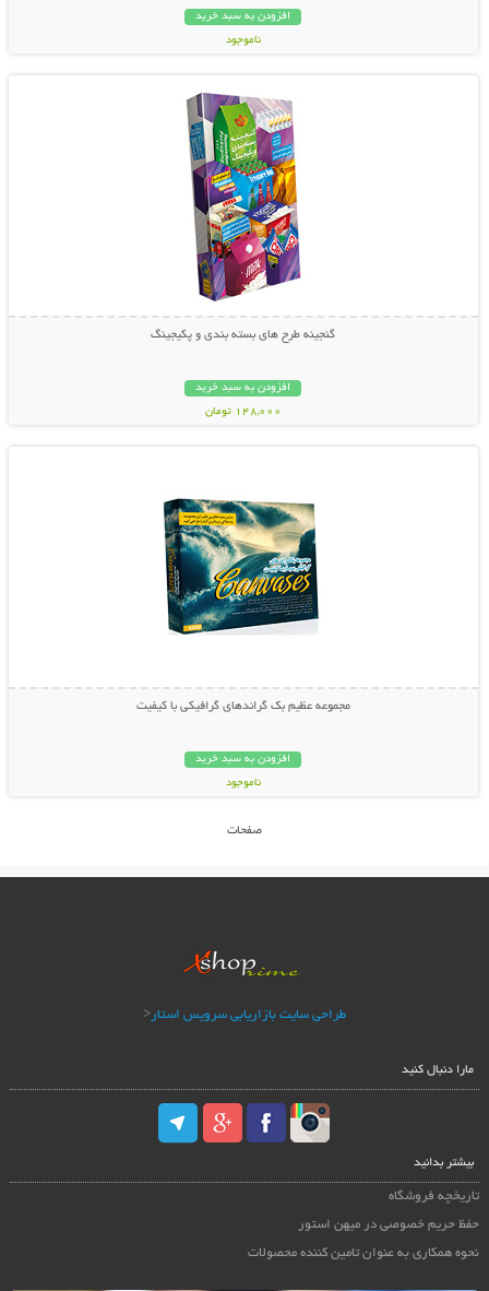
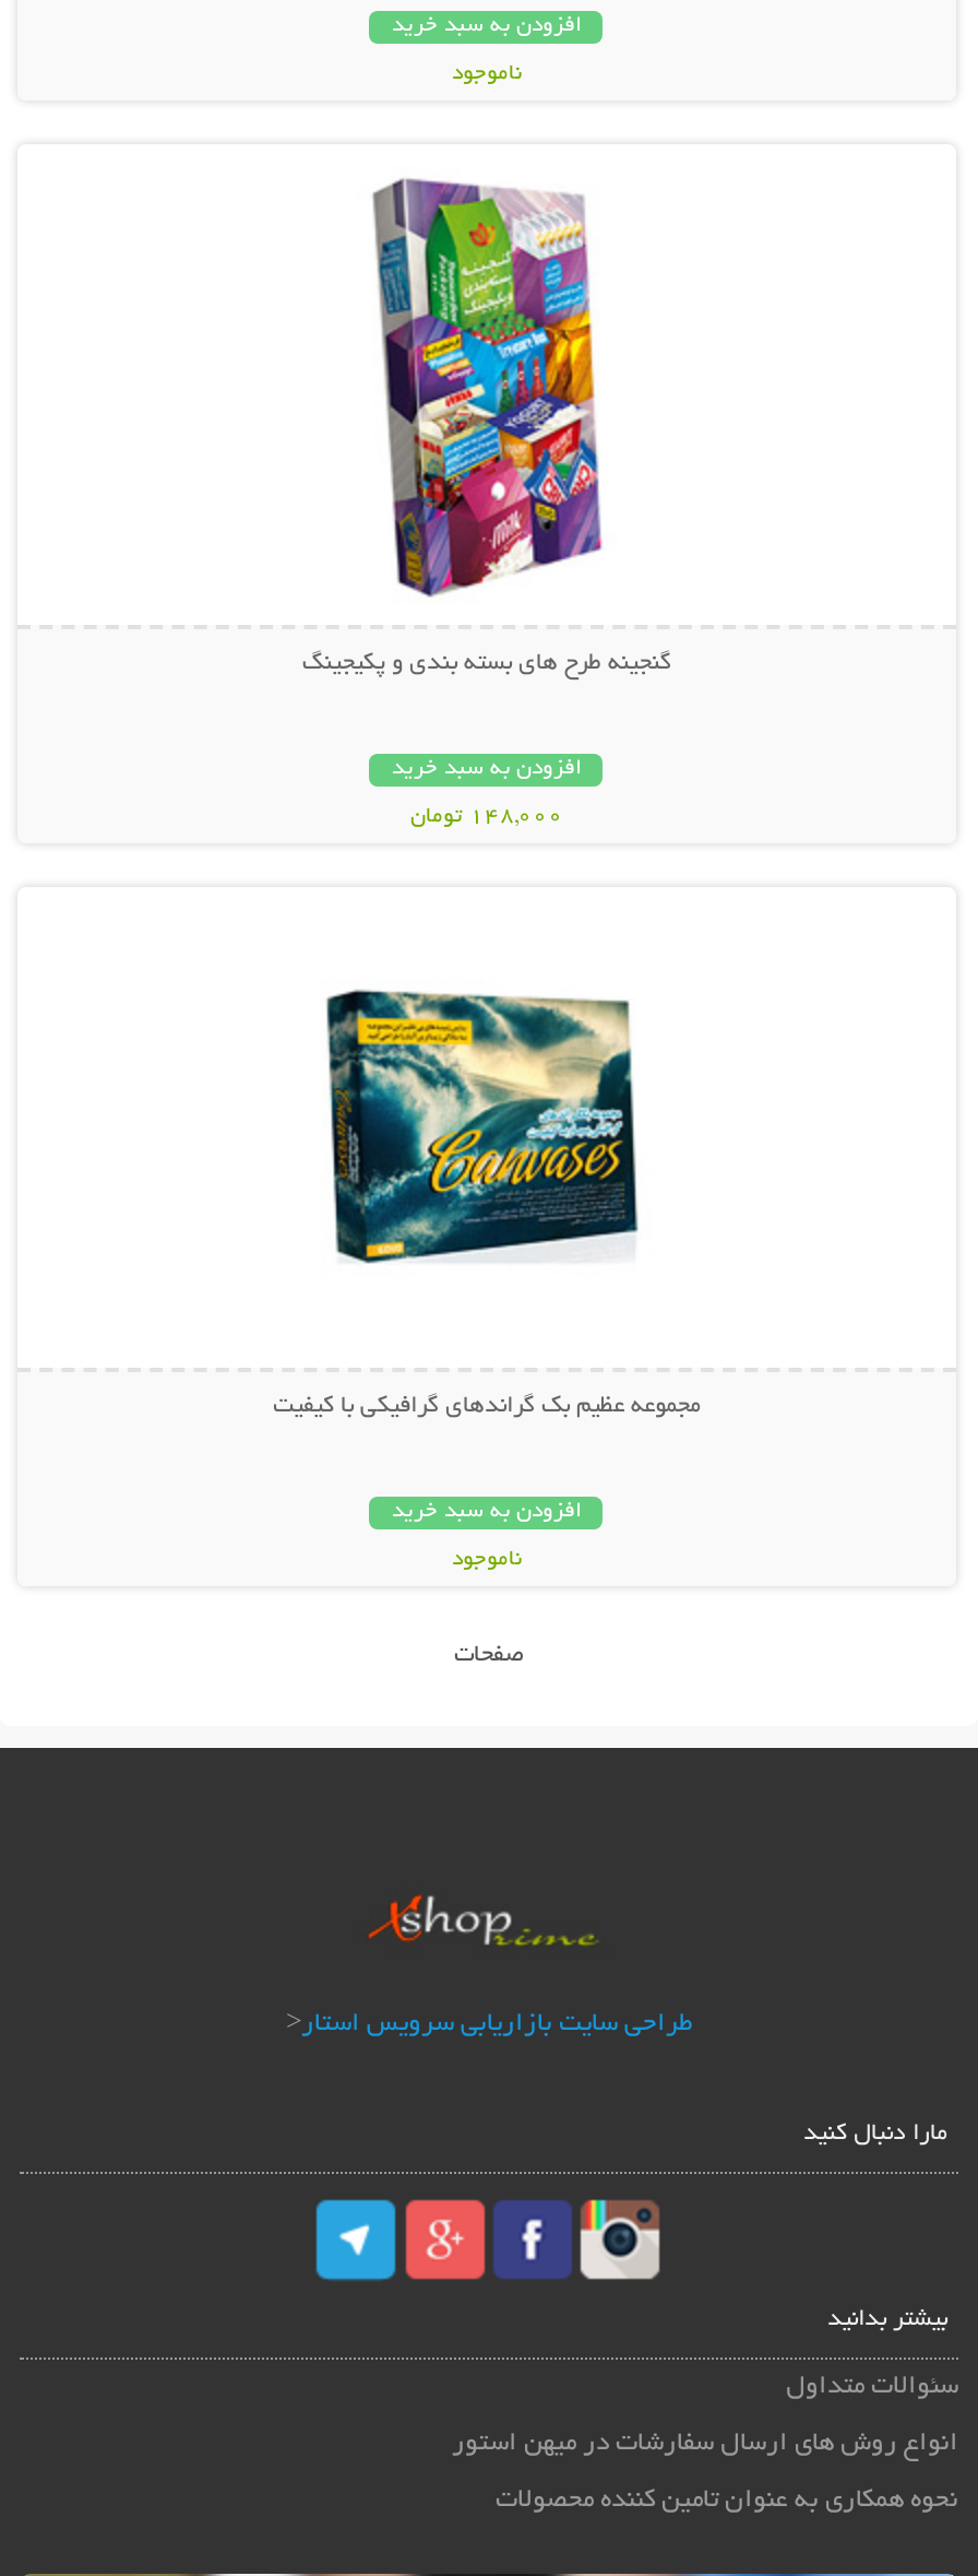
[389,1189,479,1204] تاریخچه فروشگاه -> [786,2373,958,2401] سئوالات متداول
[298,1218,479,1232] حفظ حریم خصوصی در میهن استور -> [452,2430,958,2458] انواع روش های ارسال سفارشات در میهن استور

